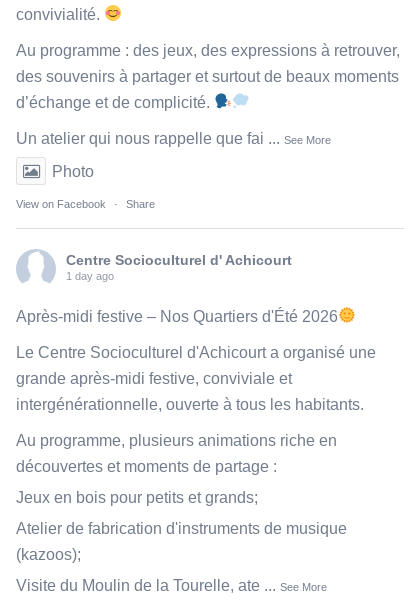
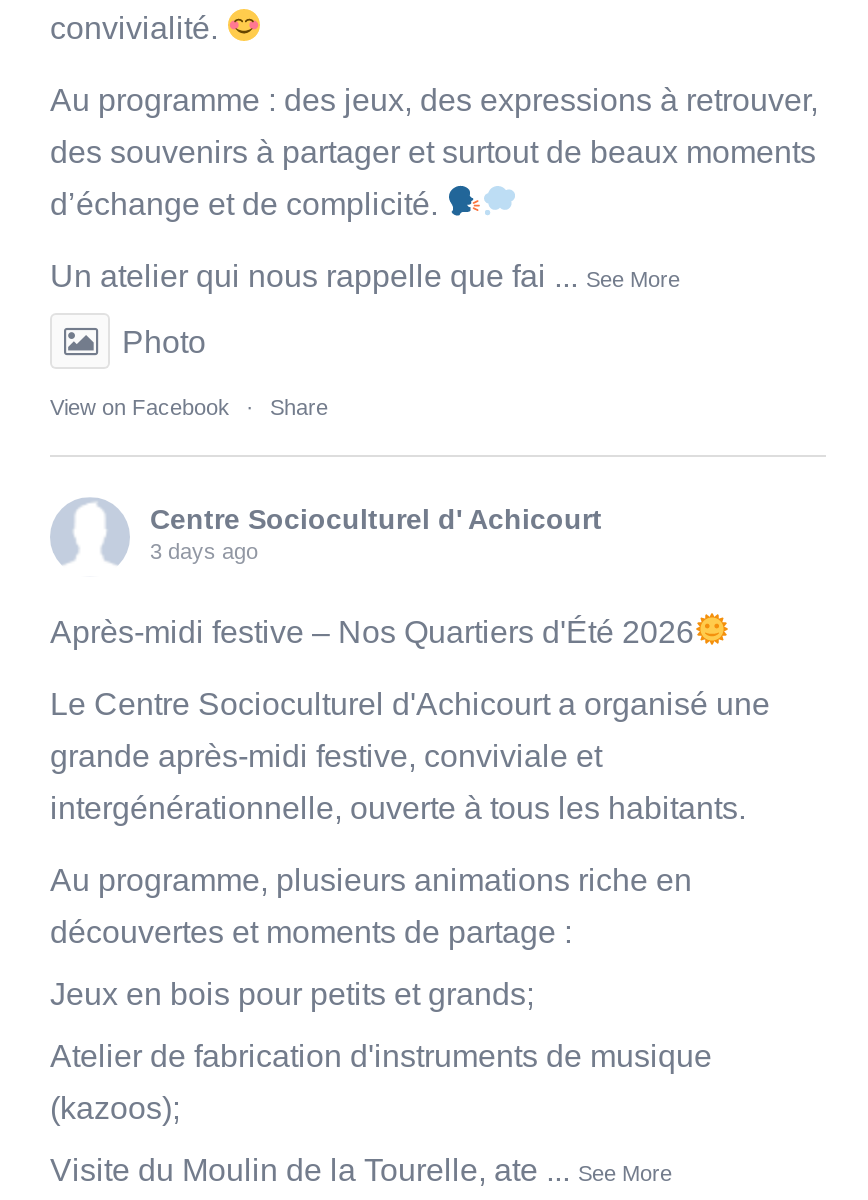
[66,270,114,282] 1 day ago -> [150,538,258,562] 3 days ago

